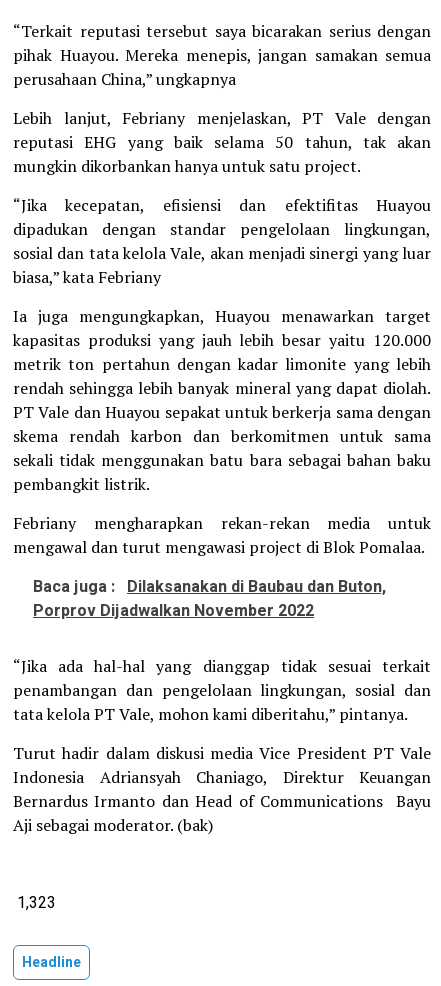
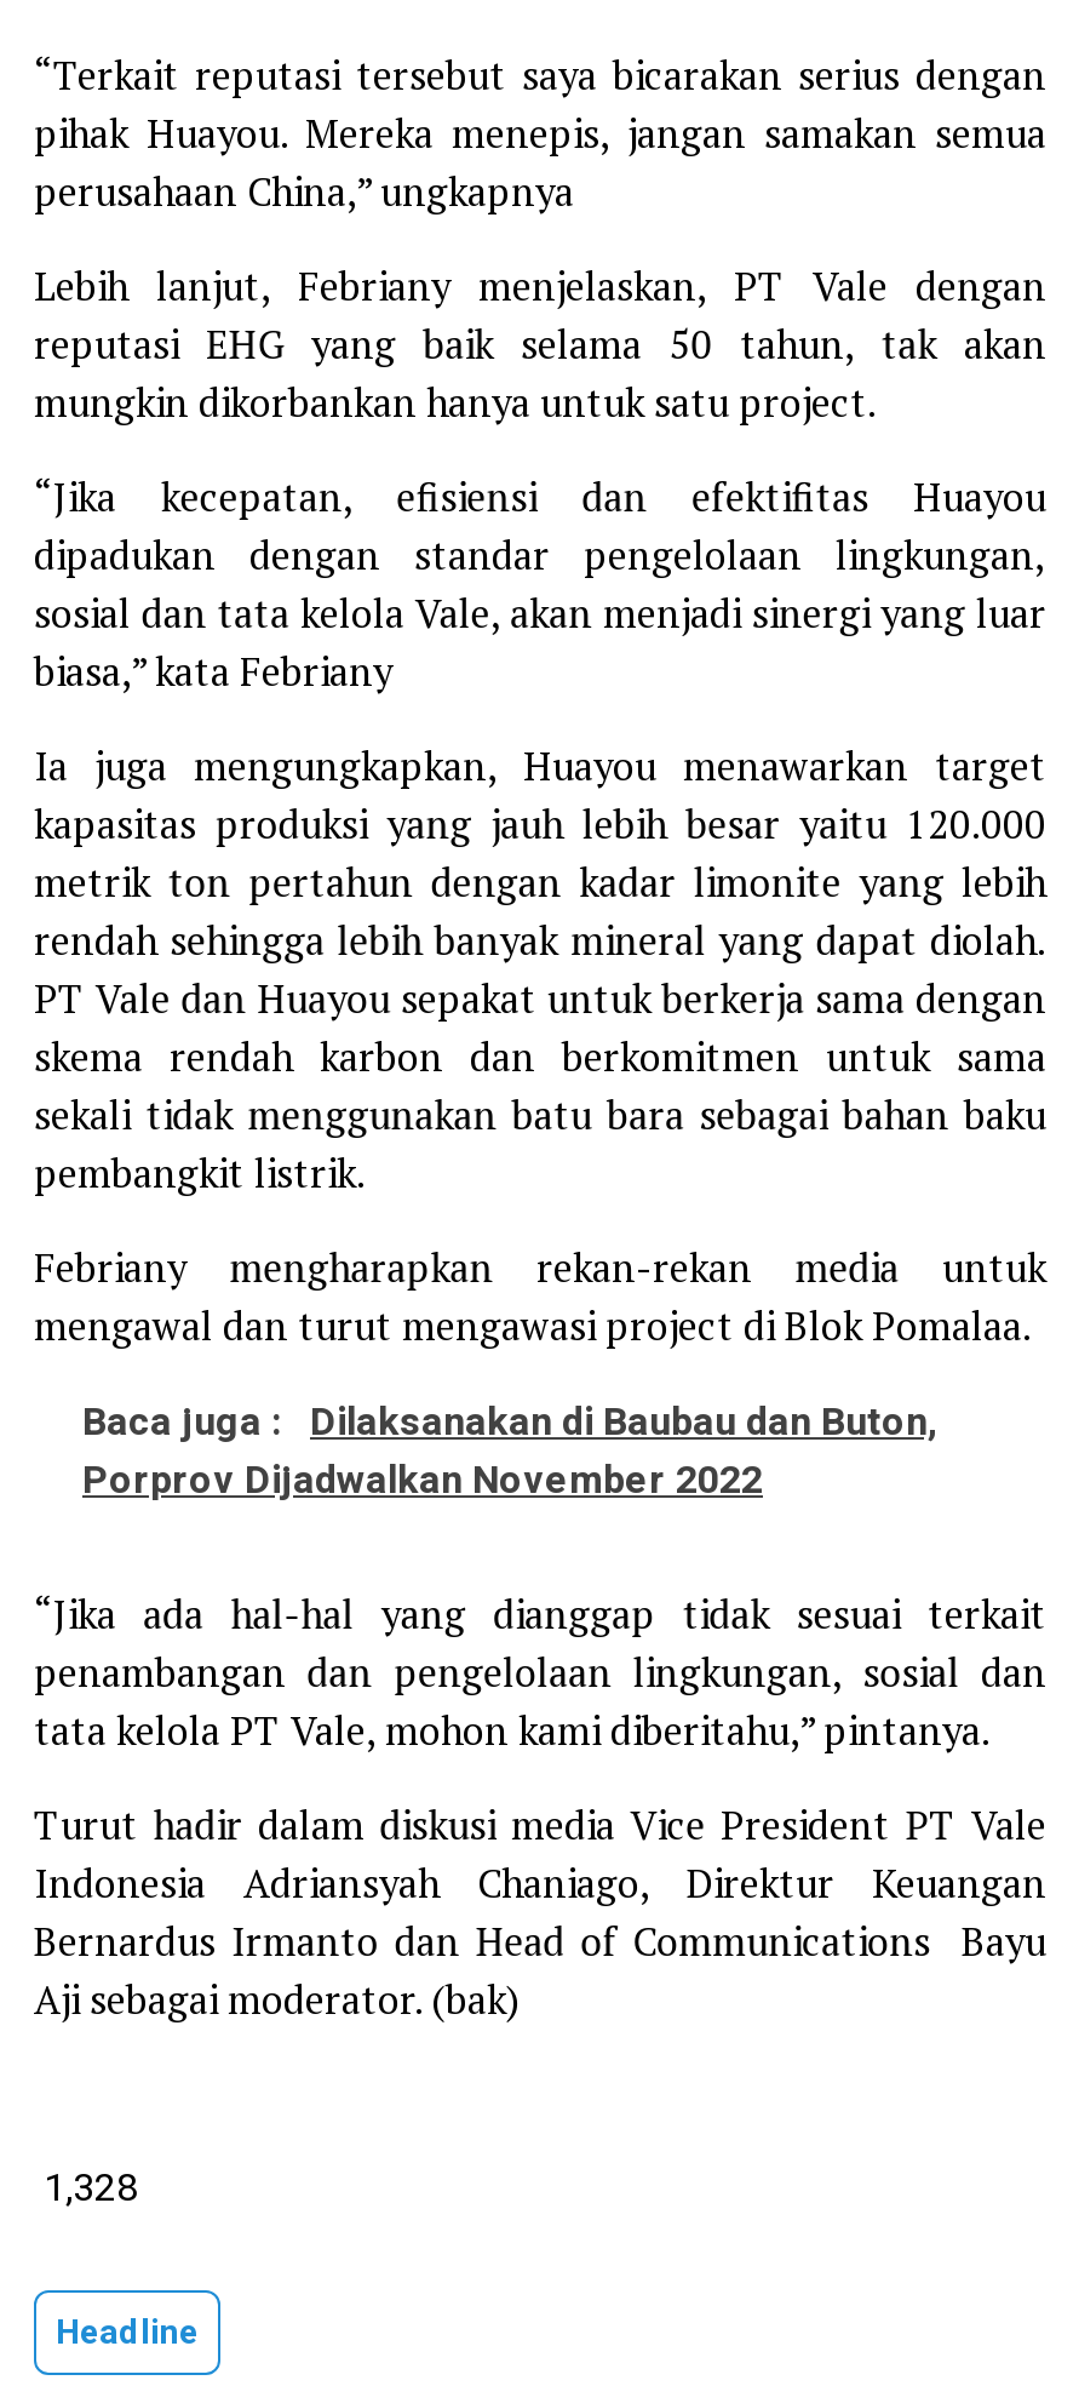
[17,891,56,915] 1,323 -> [44,2160,138,2218] 1,328

